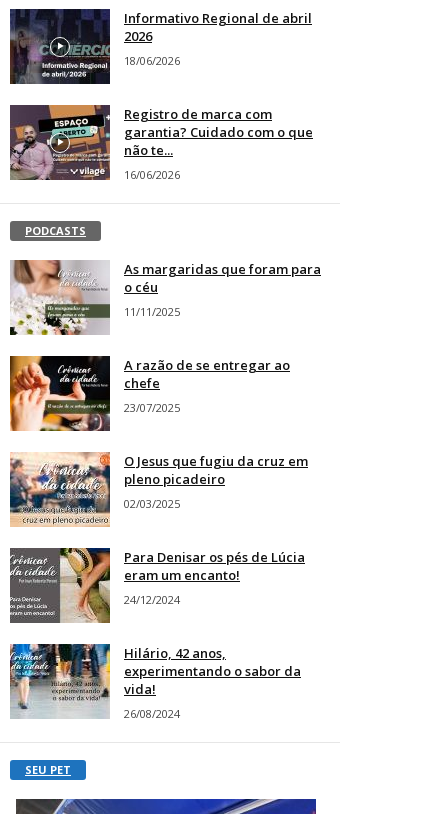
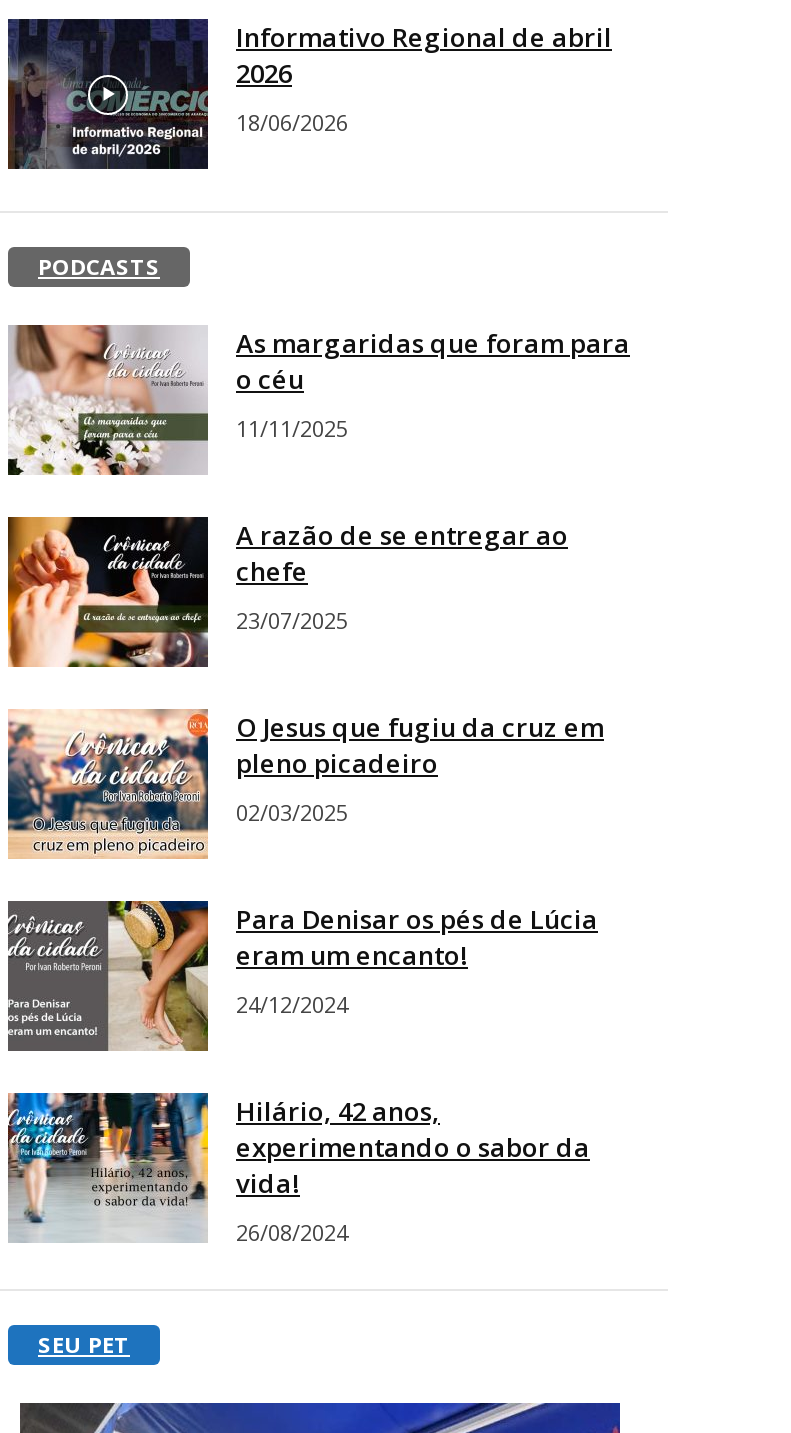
[10,104,313,182] [image] | Registro de marca com | garantia? Cuidado com o que | não te... | 16/06/2026 -> none

